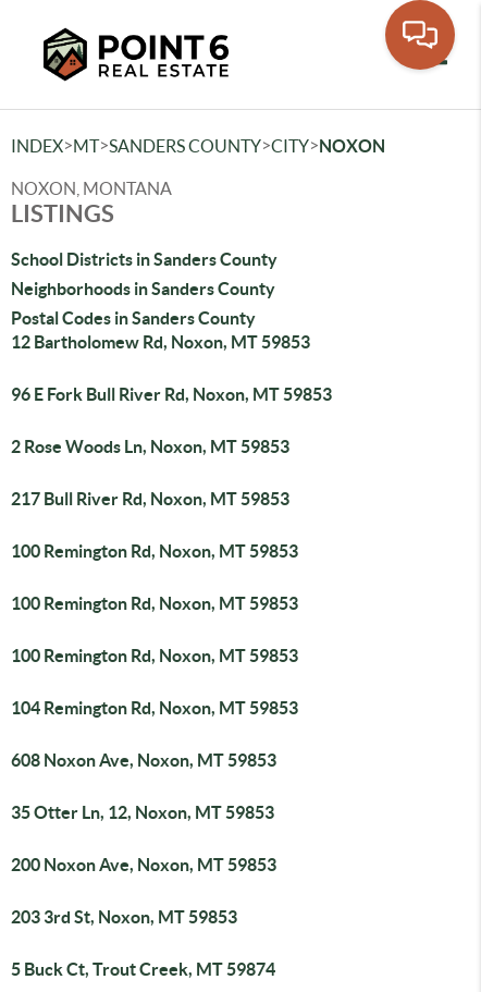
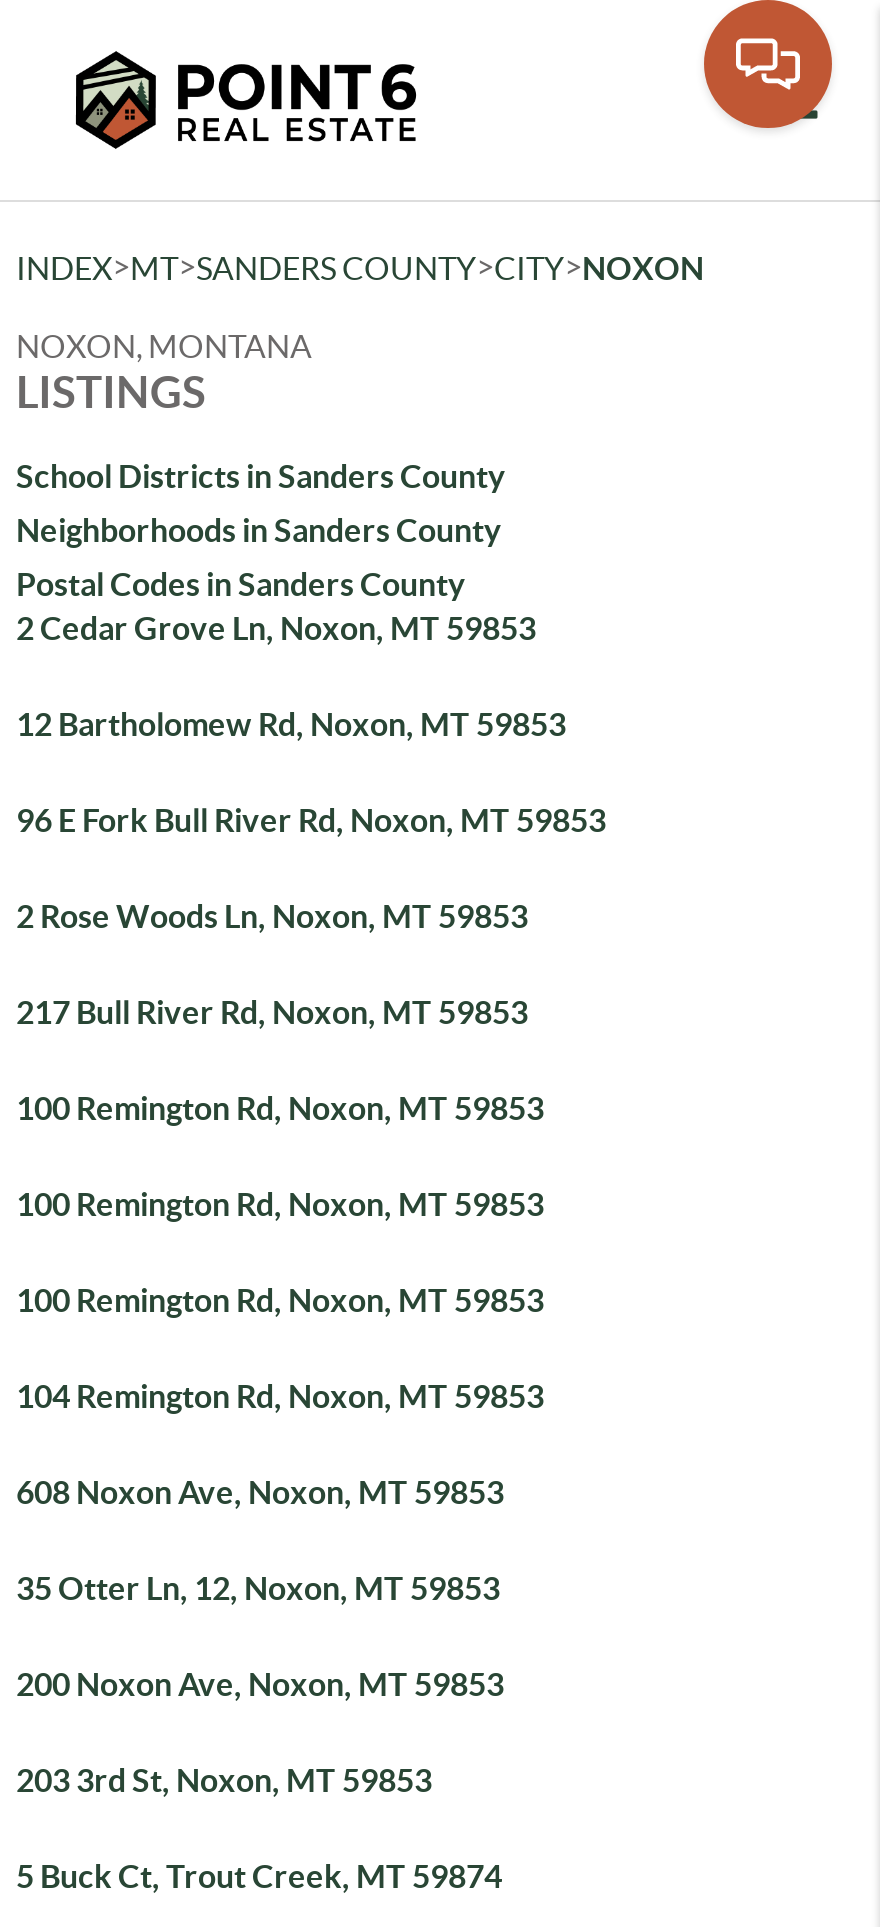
none -> [16,610,536,646] 2 Cedar Grove Ln, Noxon, MT 59853

